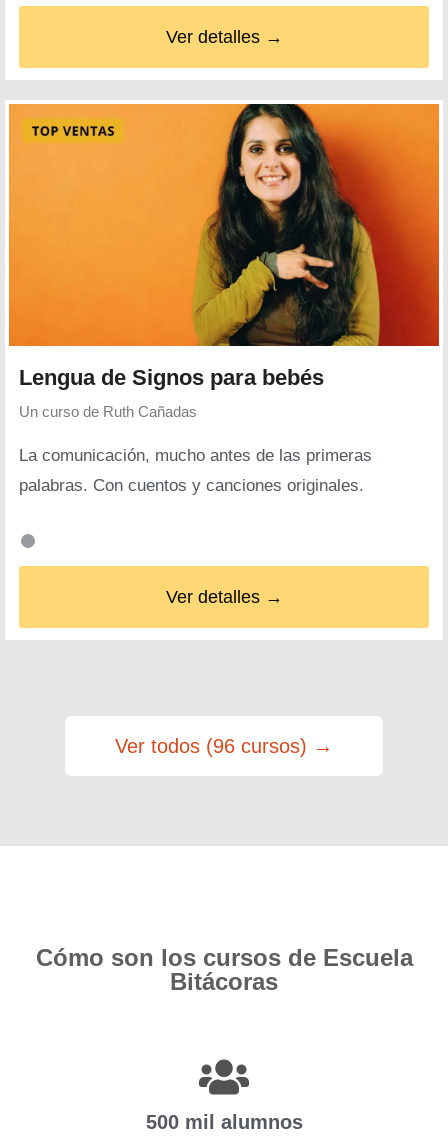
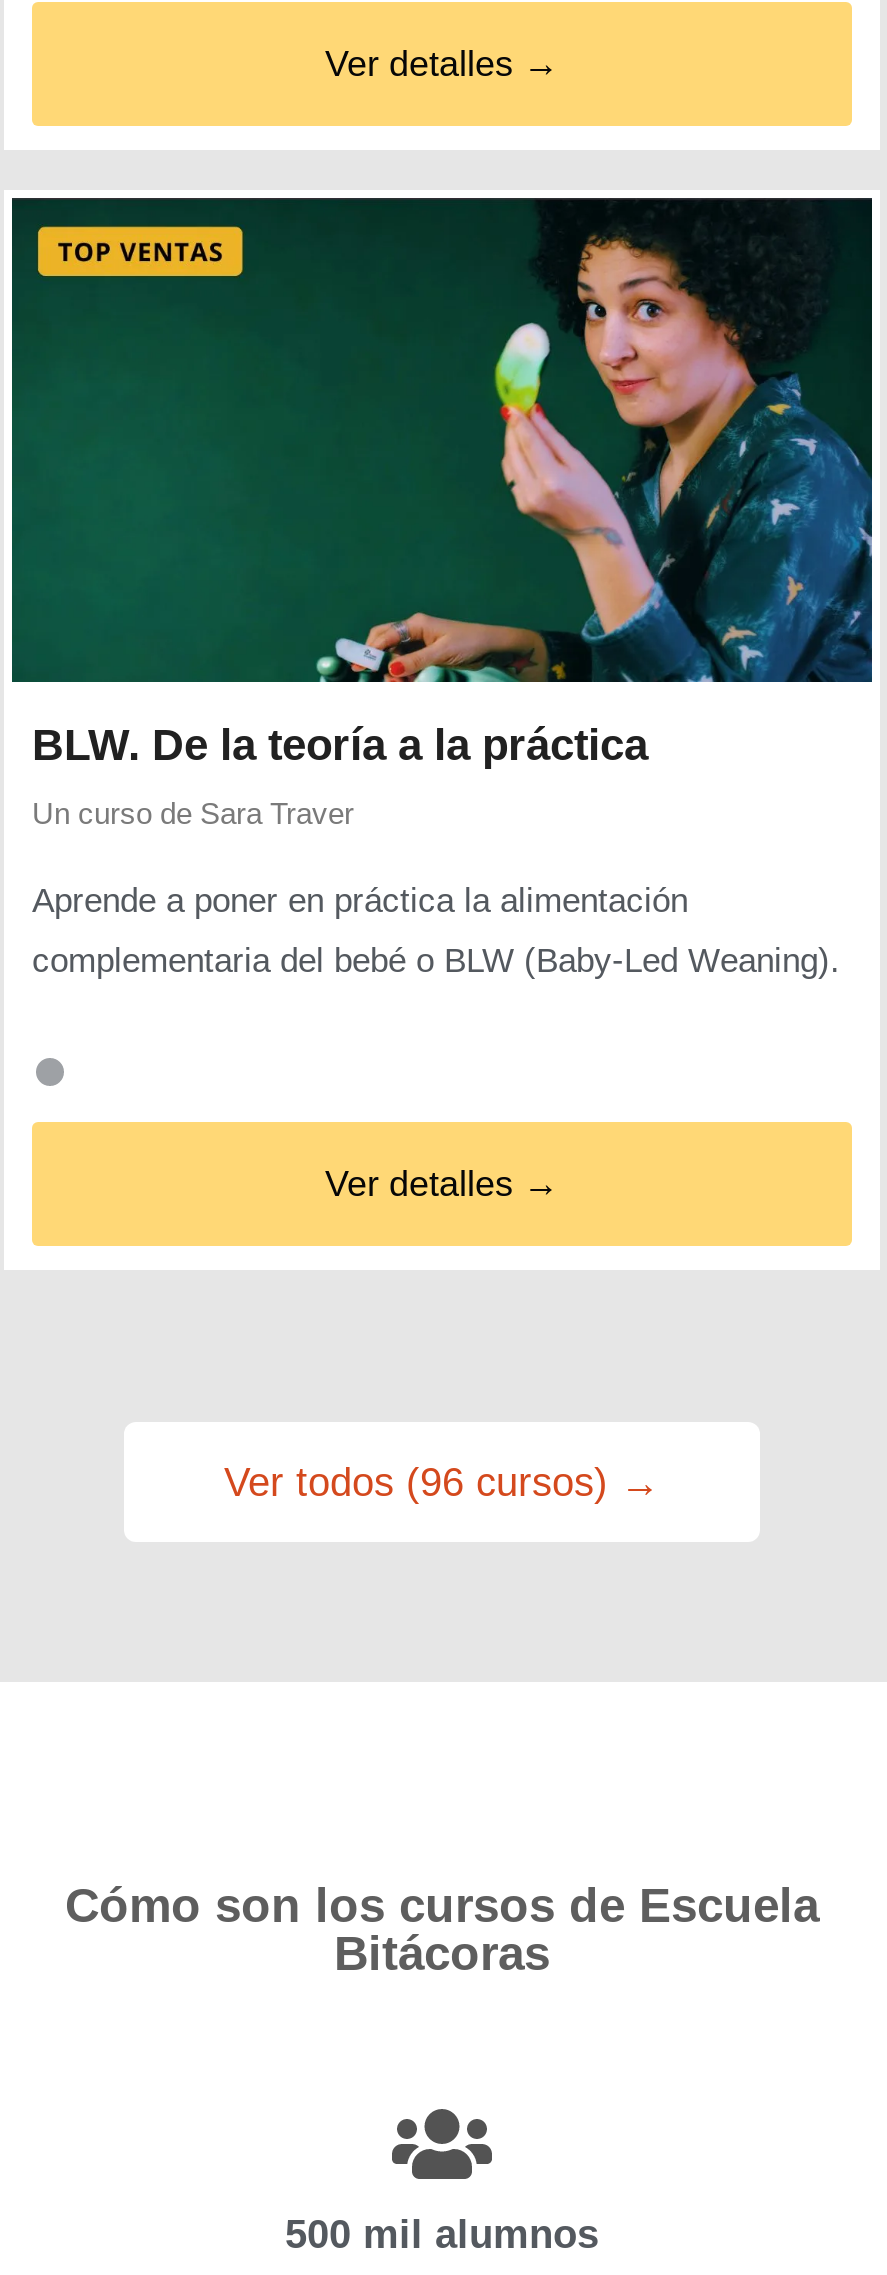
[8,103,440,390] [image] | Lengua de Signos para bebés -> [10,196,874,771] [image] | BLW. De la teoría a la práctica
[19,403,197,420] Un curso de Ruth Cañadas -> [32,797,354,831] Un curso de Sara Traver
[19,446,372,465] La comunicación, mucho antes de las primeras -> [32,883,688,921] Aprende a poner en práctica la alimentación
[19,476,364,495] palabras. Con cuentos y canciones originales. -> [32,943,840,981] complementaria del bebé o BLW (Baby-Led Weaning).

